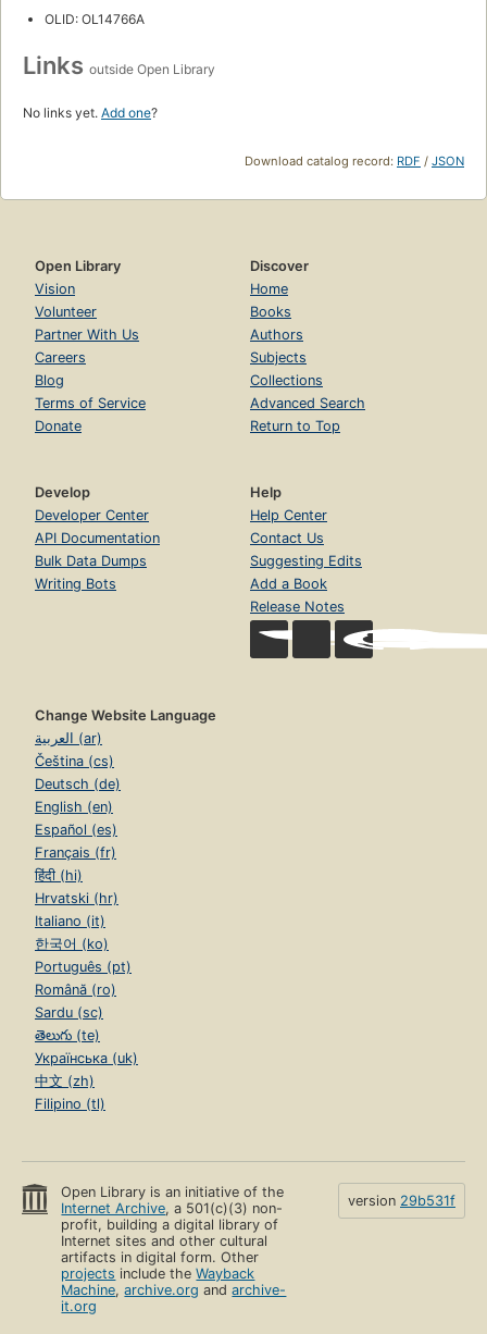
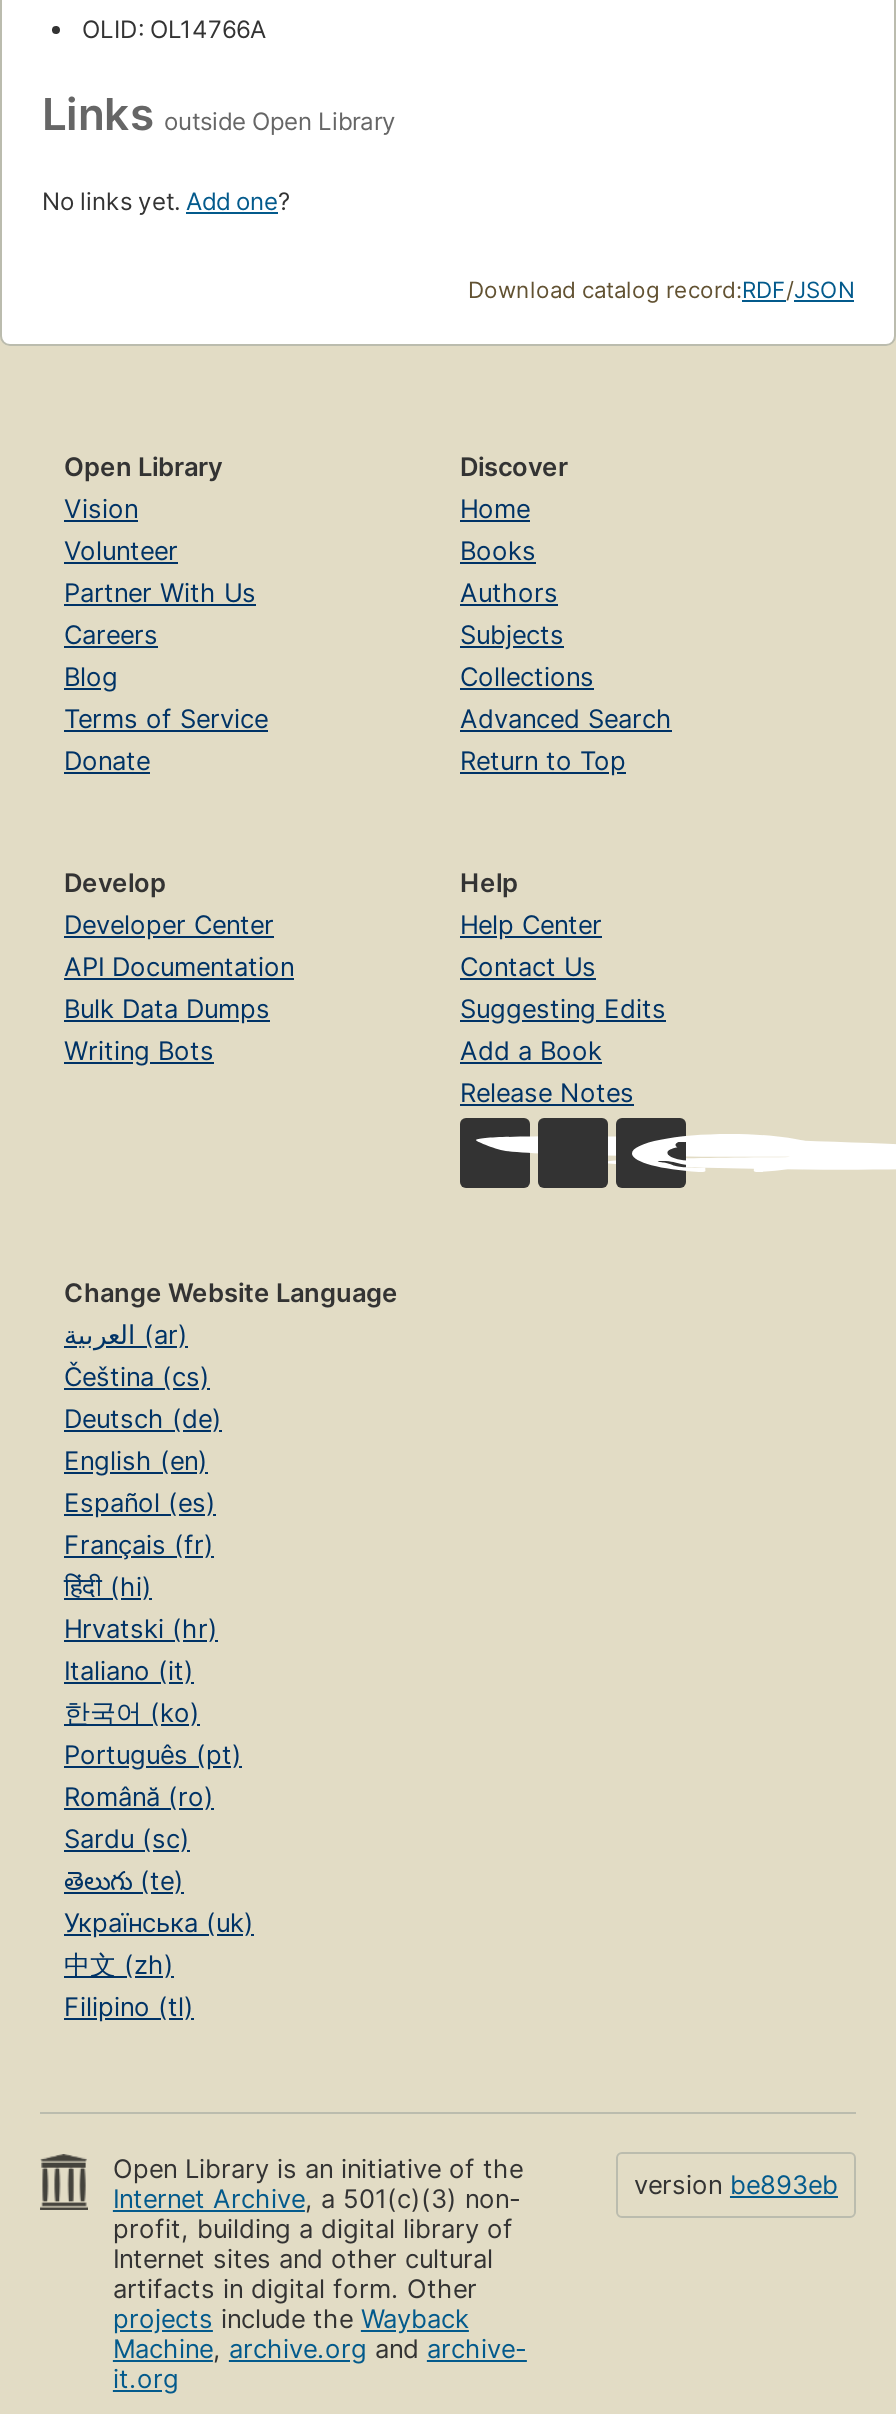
[348,1193,455,1209] version 29b531f -> [634,2171,838,2201] version be893eb

